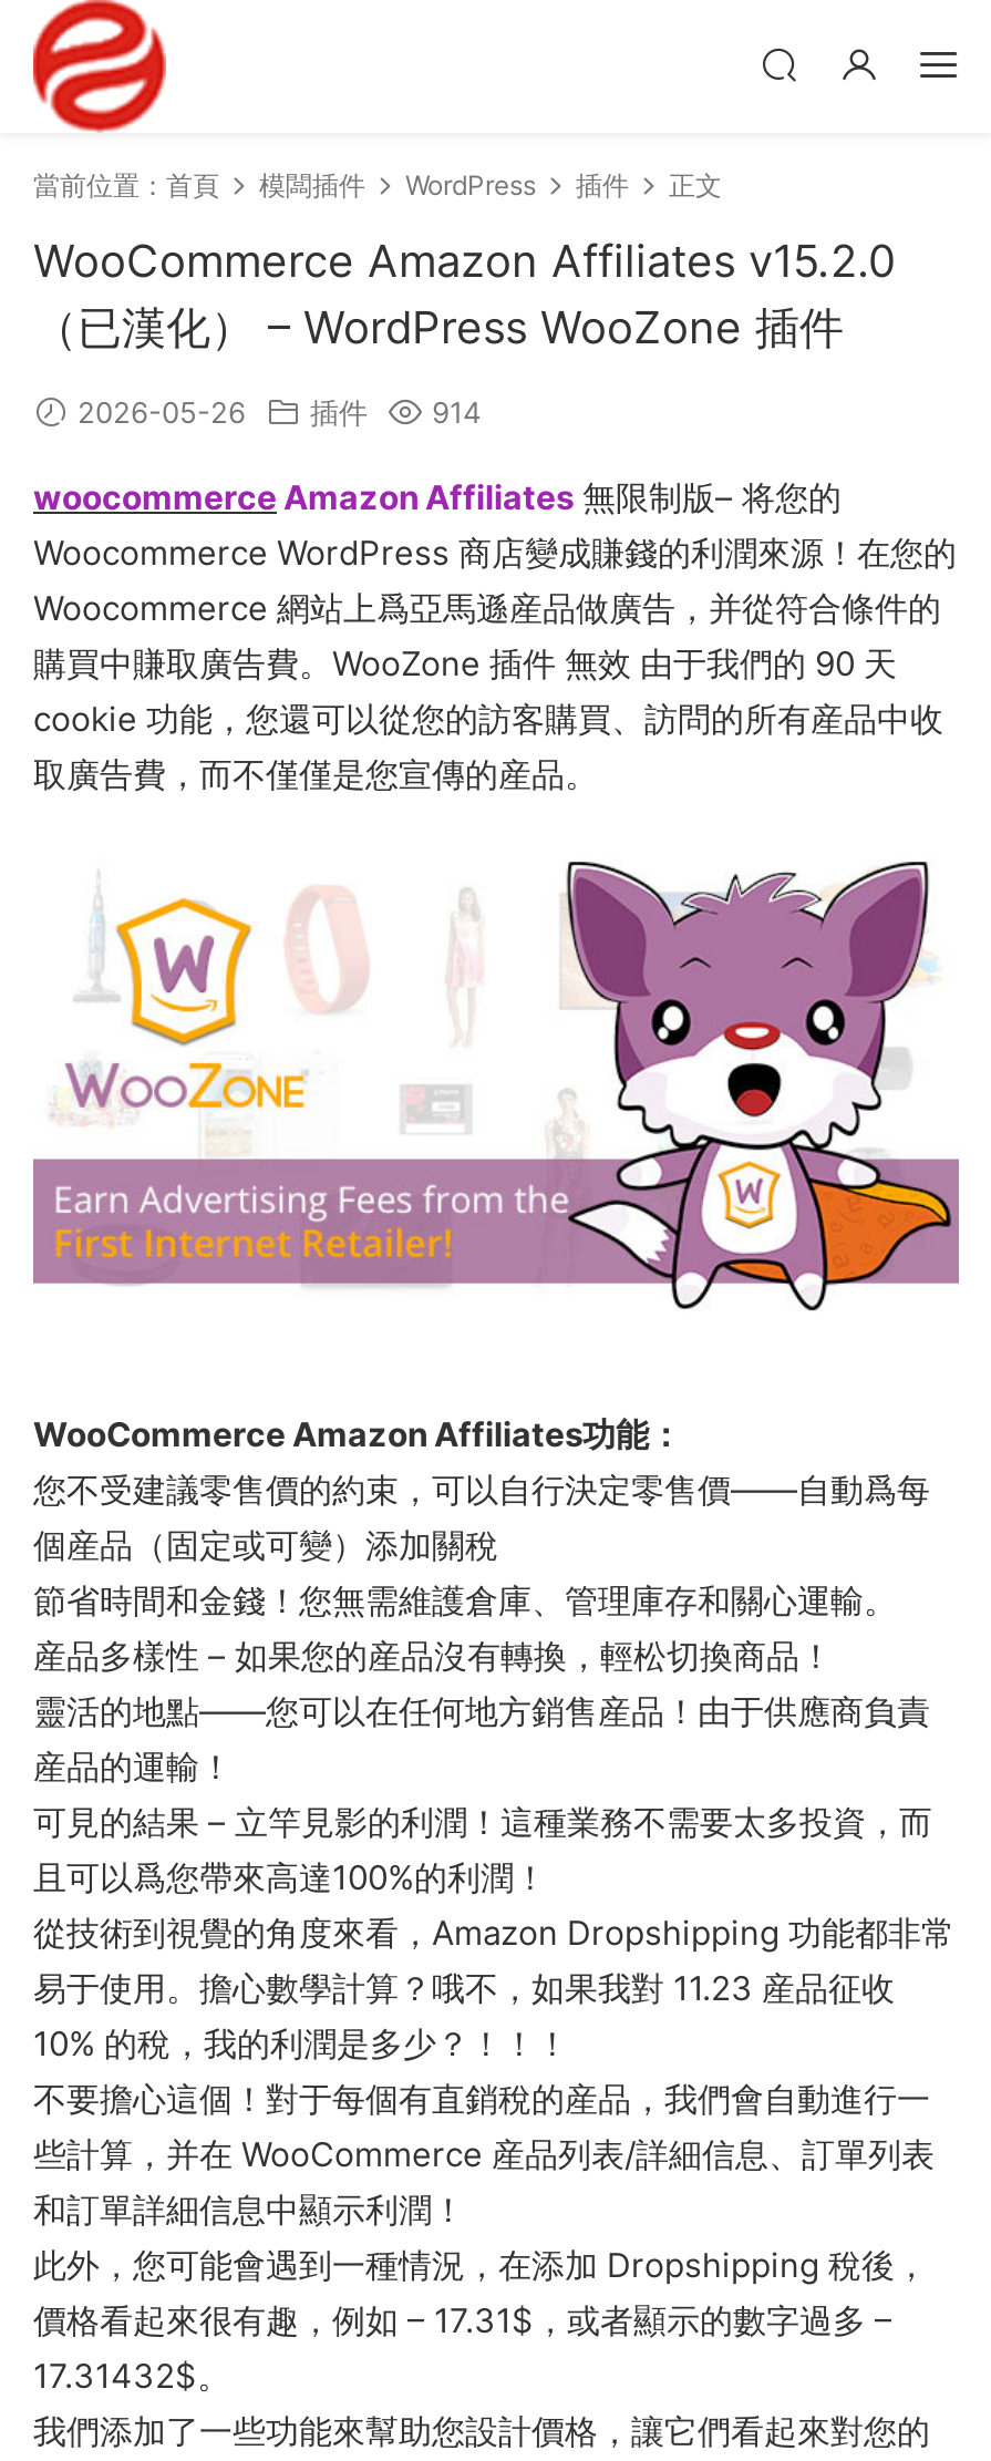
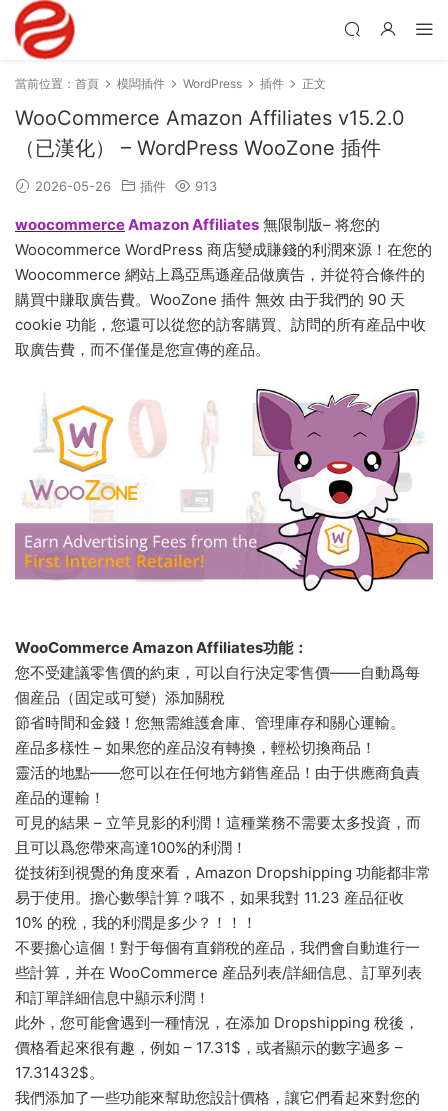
[69,394,481,430] 2026-05-26 插件 914 -> [31,178,217,194] 2026-05-26 插件 913

